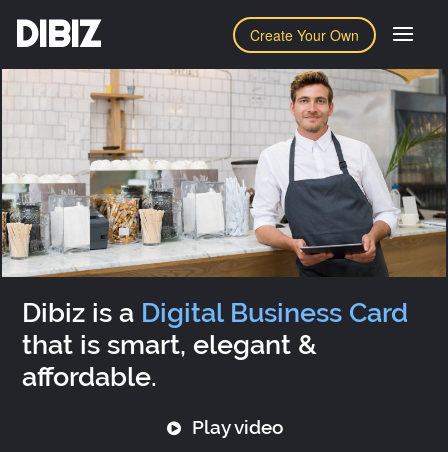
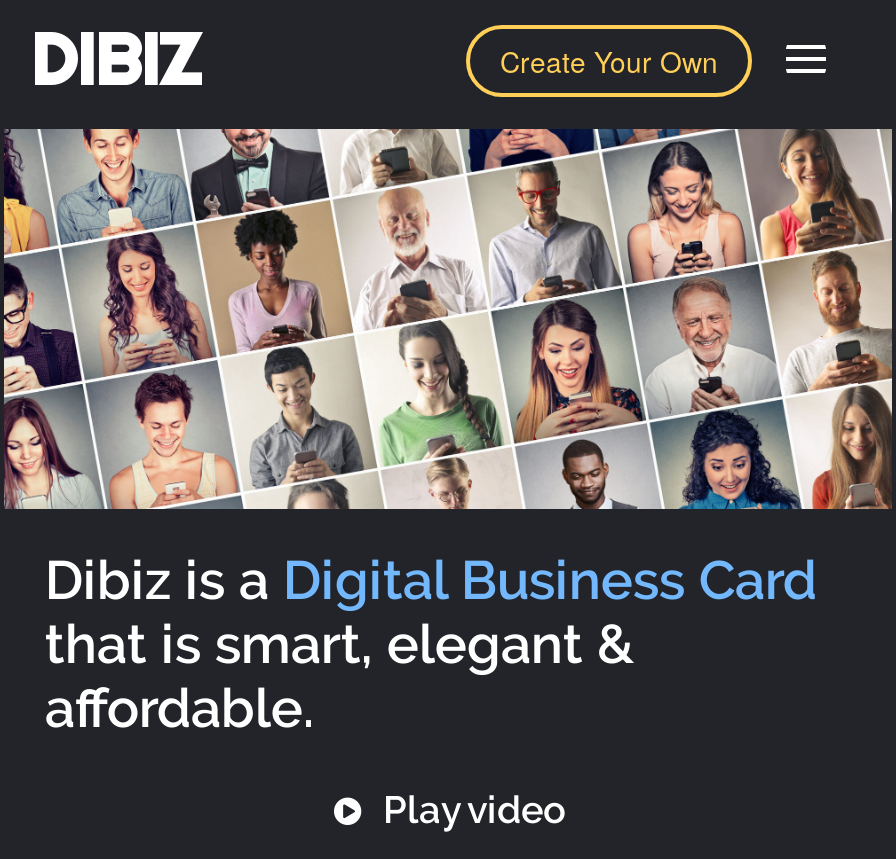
[3,68,445,277] [image] -> [6,127,890,511] [image]

